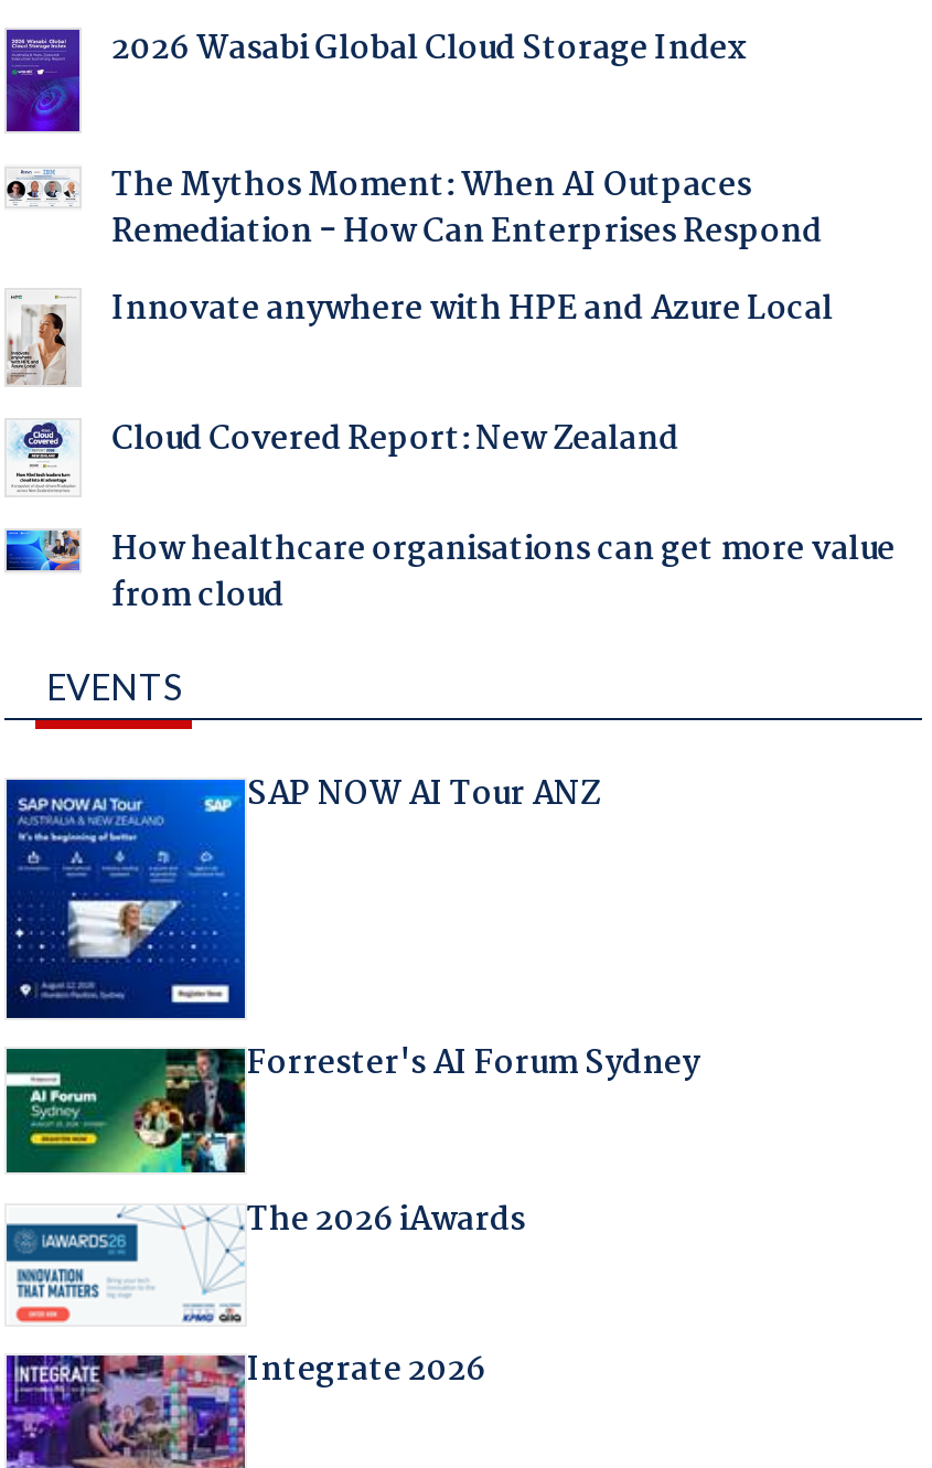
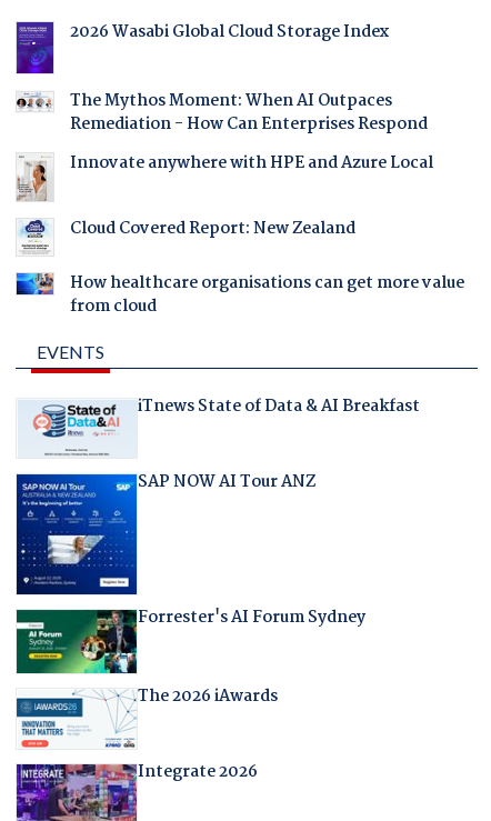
none -> [18,394,420,457] [image] | iTnews State of Data & AI Breakfast

